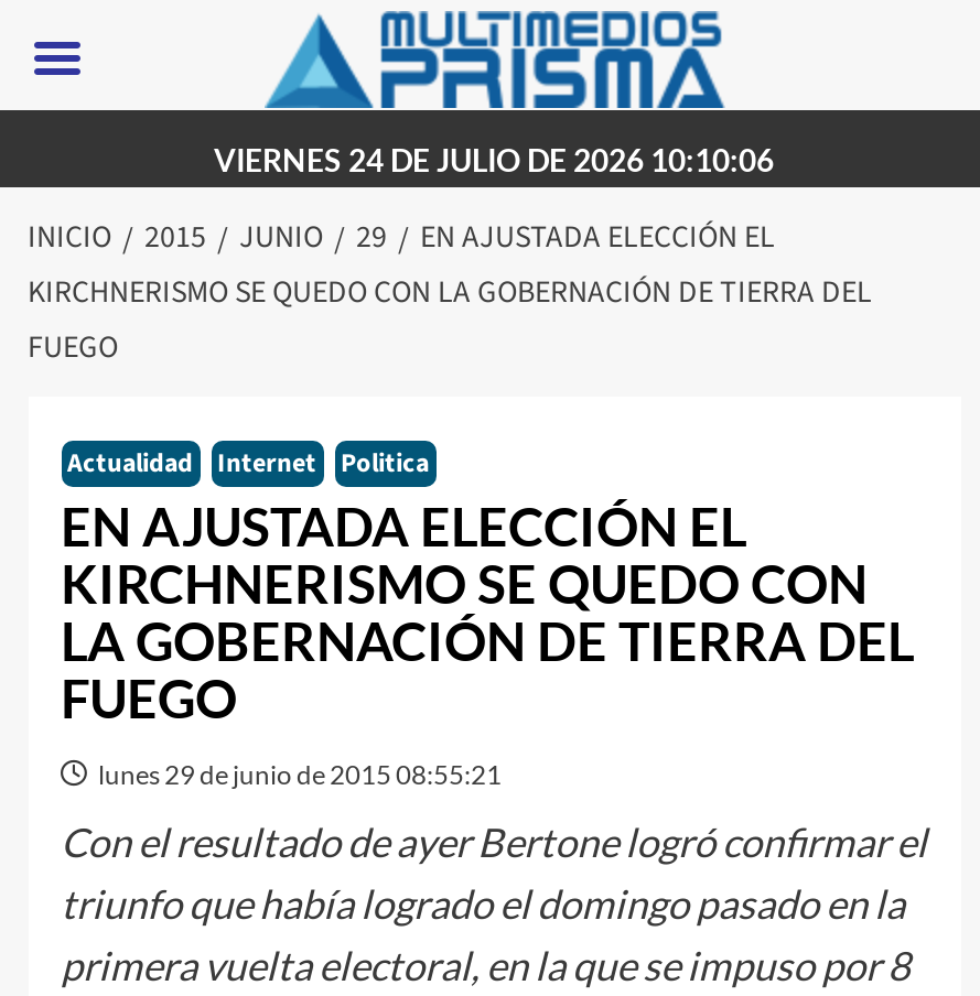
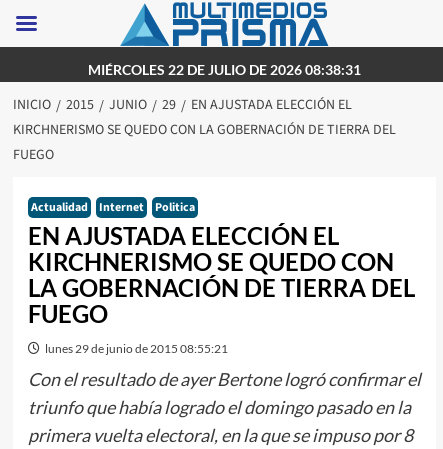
[214,141,774,178] VIERNES 24 DE JULIO DE 2026 10:10:06 -> [87,61,360,78] MIÉRCOLES 22 DE JULIO DE 2026 08:38:31

